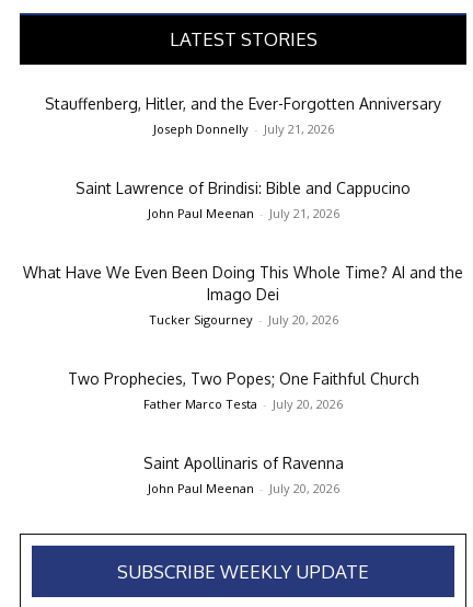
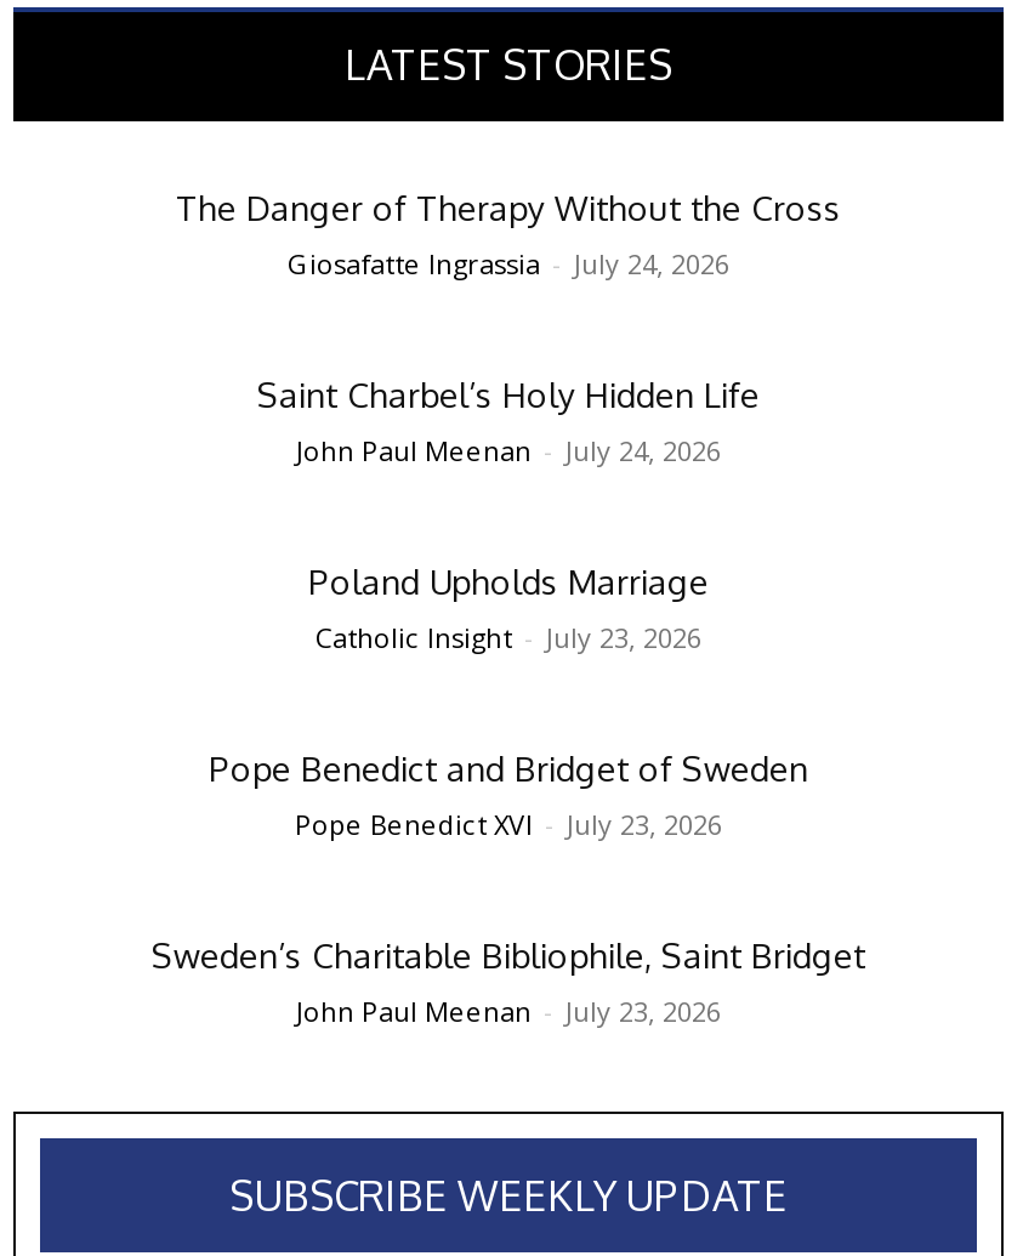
[45,94,441,137] Stauffenberg, Hitler, and the Ever-Forgotten Anniversary | Joseph Donnelly - July 21, 2026 -> [176,188,841,282] The Danger of Therapy Without the Cross | Giosafatte Ingrassia - July 24, 2026
[76,178,411,221] Saint Lawrence of Brindisi: Bible and Cappucino | John Paul Meenan - July 21, 2026 -> [257,374,760,469] Saint Charbel’s Holy Hidden Life | John Paul Meenan - July 24, 2026
[23,263,463,327] What Have We Even Been Doing This Whole Time? AI and the | Imago Dei | Tucker Sigourney - July 20, 2026 -> [308,561,709,656] Poland Upholds Marriage | Catholic Insight - July 23, 2026
[67,369,419,412] Two Prophecies, Two Popes; One Faithful Church | Father Marco Testa - July 20, 2026 -> [209,748,808,843] Pope Benedict and Bridget of Sweden | Pope Benedict XVI - July 23, 2026
[143,453,343,496] Saint Apollinaris of Ravenna | John Paul Meenan - July 20, 2026 -> [152,935,865,1030] Sweden’s Charitable Bibliophile, Saint Bridget | John Paul Meenan - July 23, 2026

